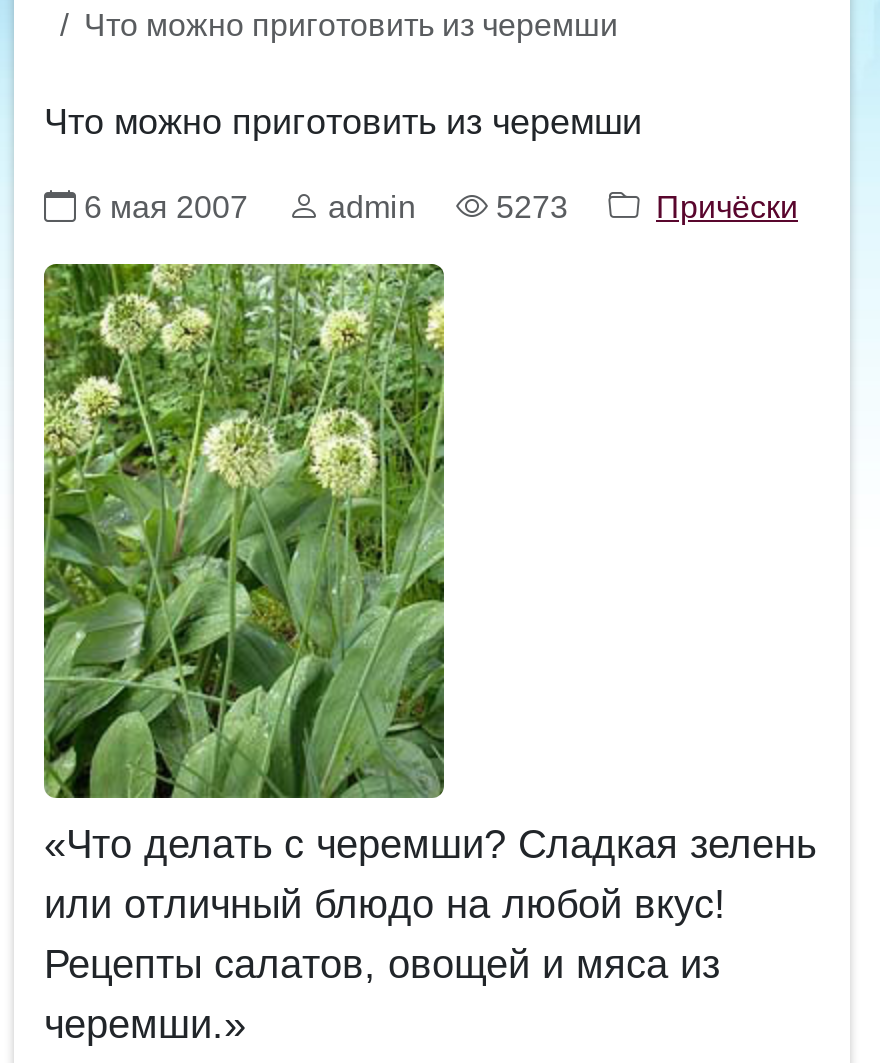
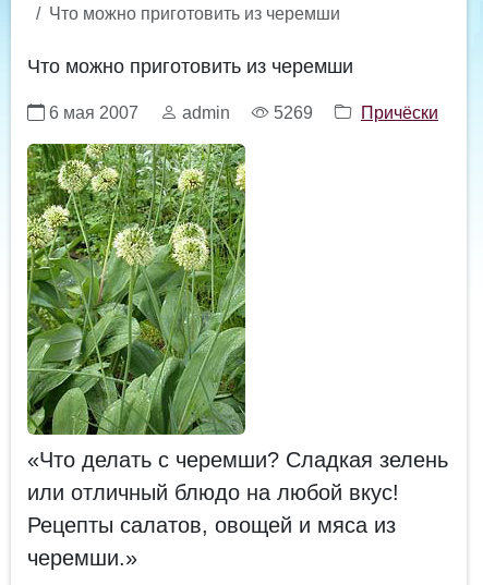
[496,190,568,224] 5273 -> [274,103,313,122] 5269

